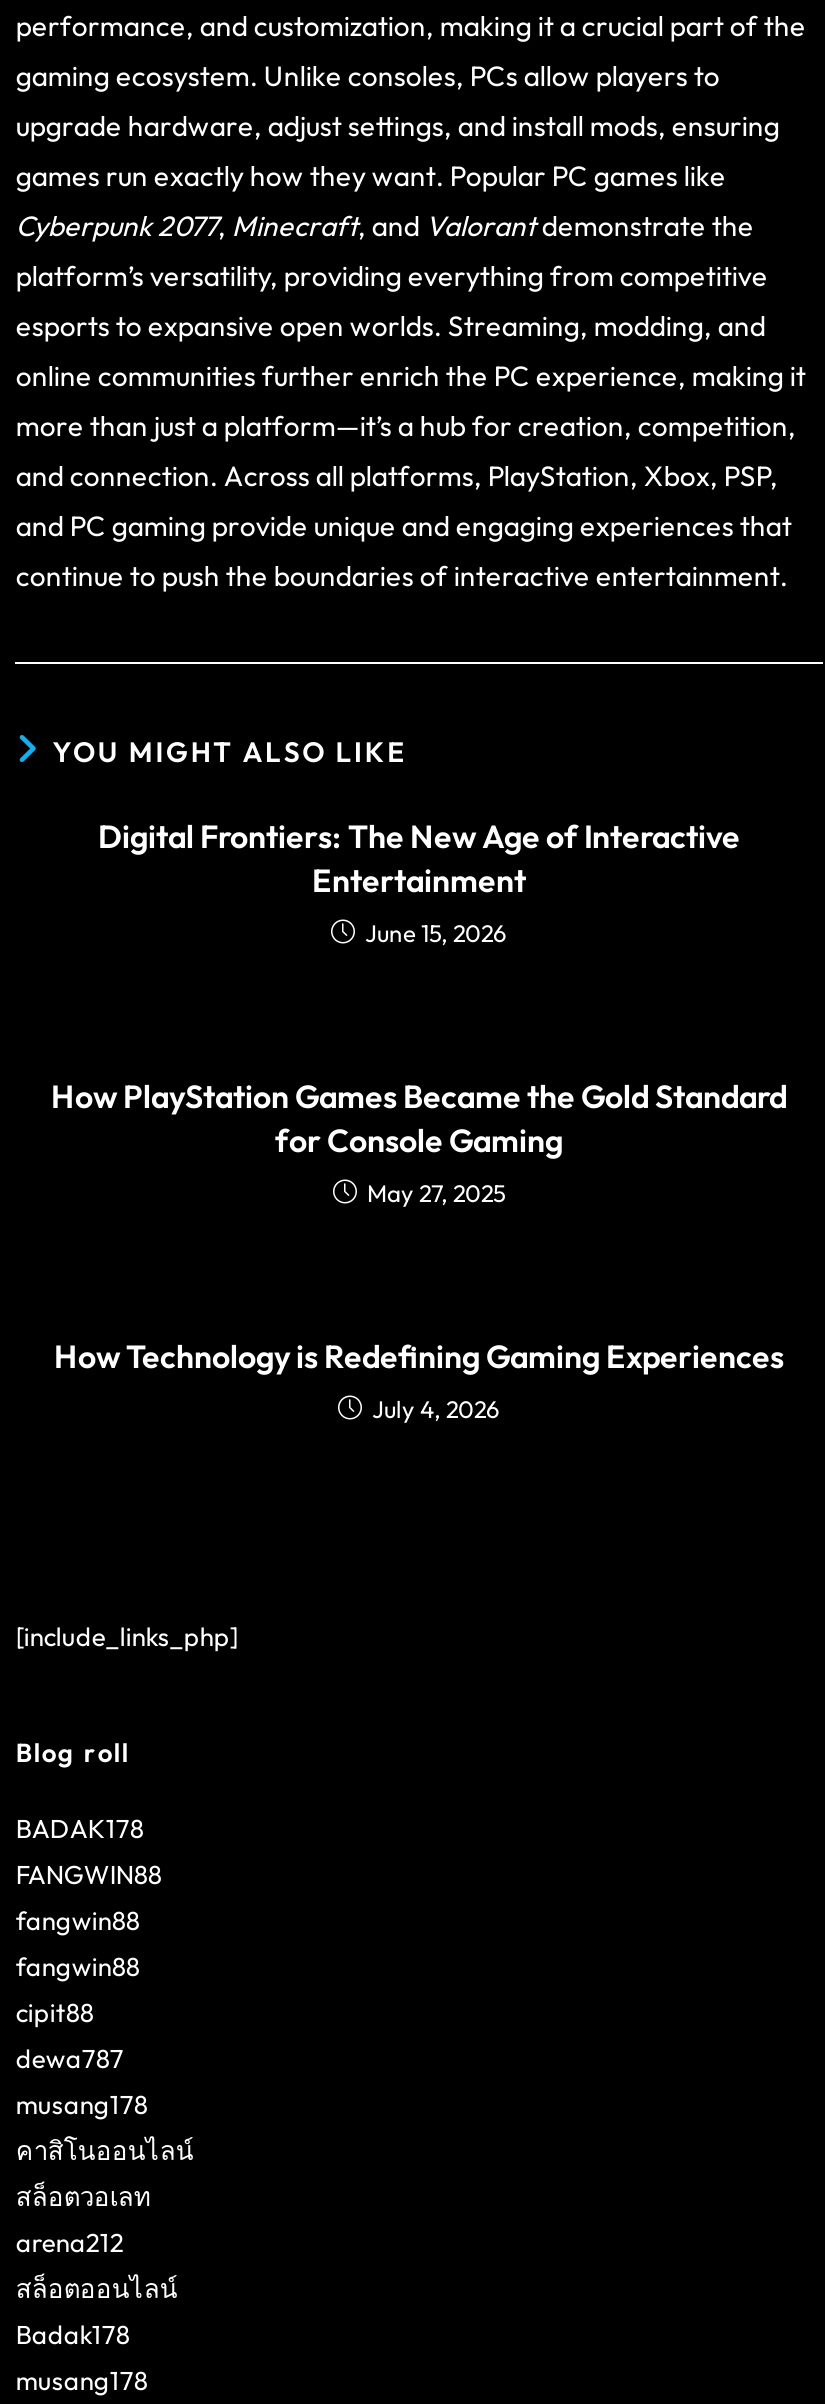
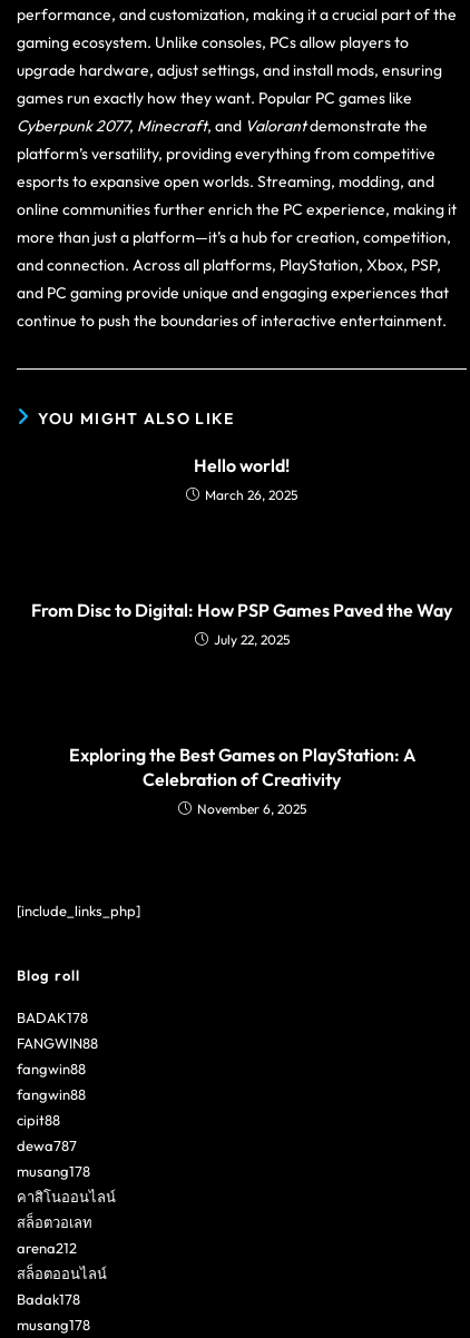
[98,816,740,948] Digital Frontiers: The New Age of Interactive | Entertainment | June 15, 2026 -> [194,454,297,503] Hello world! | March 26, 2025
[51,1076,787,1208] How PlayStation Games Became the Gold Standard | for Console Gaming | May 27, 2025 -> [31,599,452,648] From Disc to Digital: How PSP Games Paved the Way | July 22, 2025
[54,1336,784,1424] How Technology is Redefining Gaming Experiences | July 4, 2026 -> [68,744,415,817] Exploring the Best Games on PlayStation: A | Celebration of Creativity | November 6, 2025

